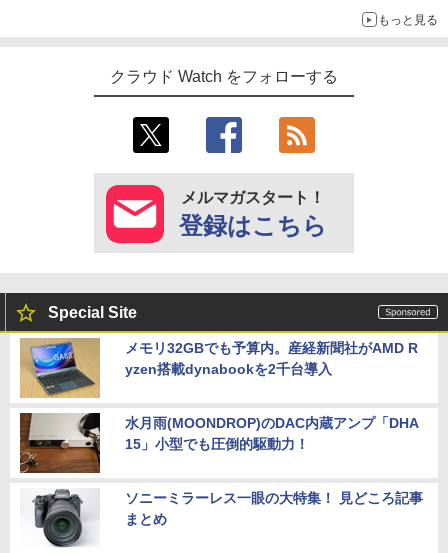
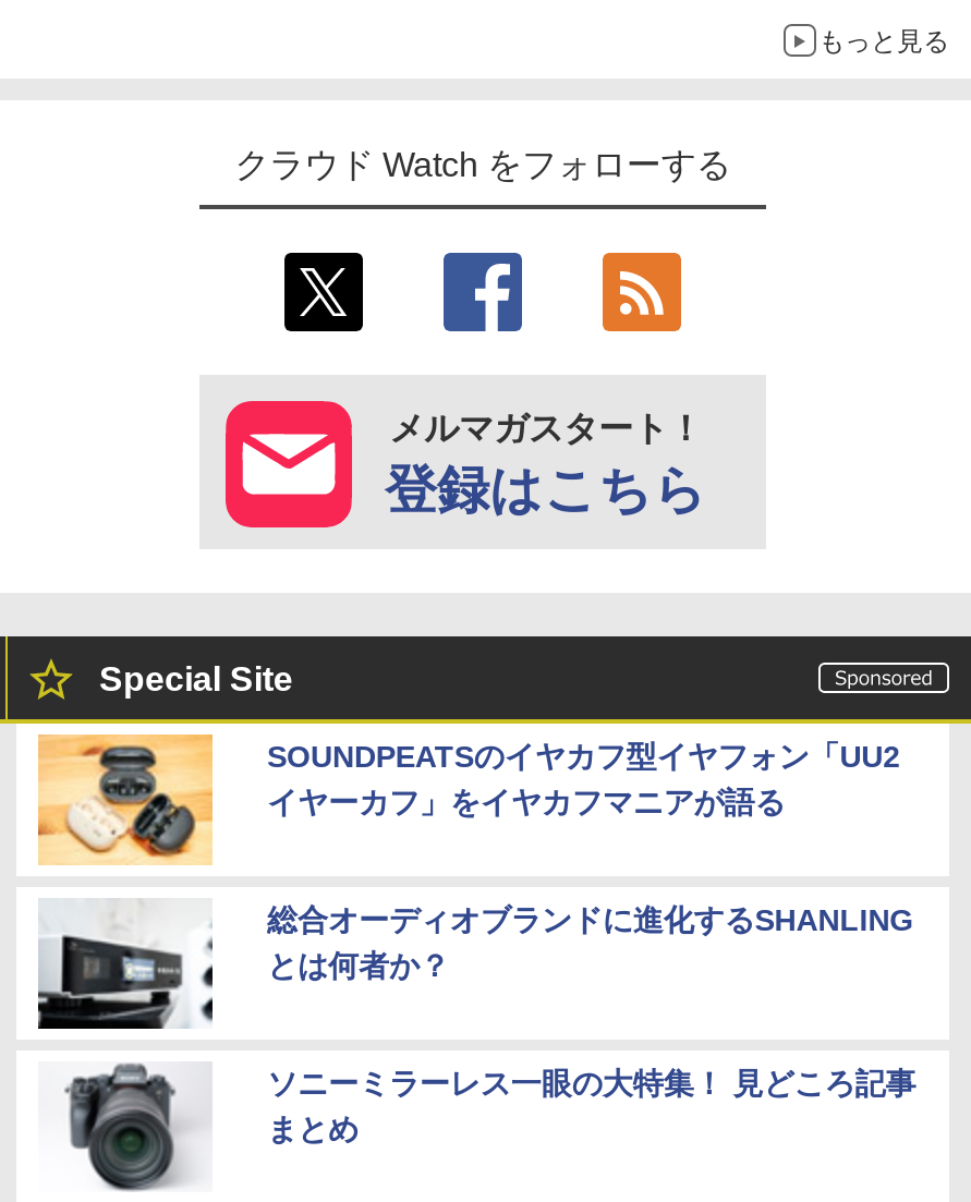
[20,338,418,398] [image] | メモリ32GBでも予算内。産経新聞社がAMD R | yzen搭載dynabookを2千台導入 -> [38,734,901,863] [image] | SOUNDPEATSのイヤカフ型イヤフォン「UU2 | イヤーカフ」をイヤカフマニアが語る
[19,412,419,474] [image] | 水月雨(MOONDROP)のDAC内蔵アンプ「DHA | 15」小型でも圧倒的駆動力！ -> [36,898,914,1031] [image] | 総合オーディオブランドに進化するSHANLING | とは何者か？

